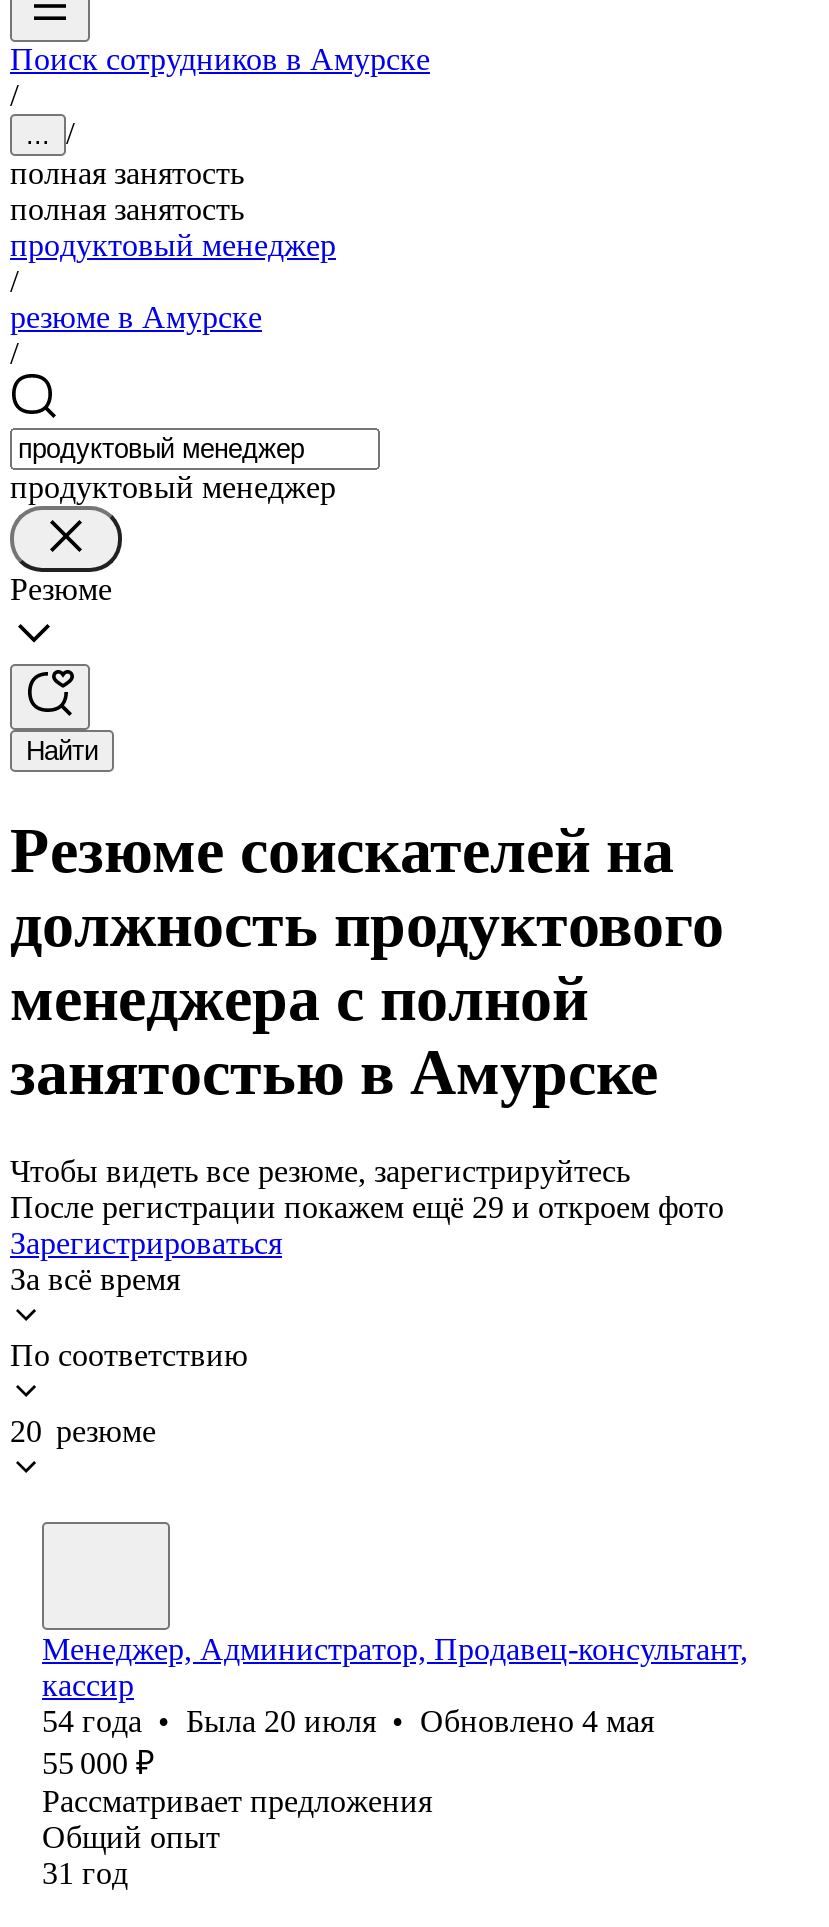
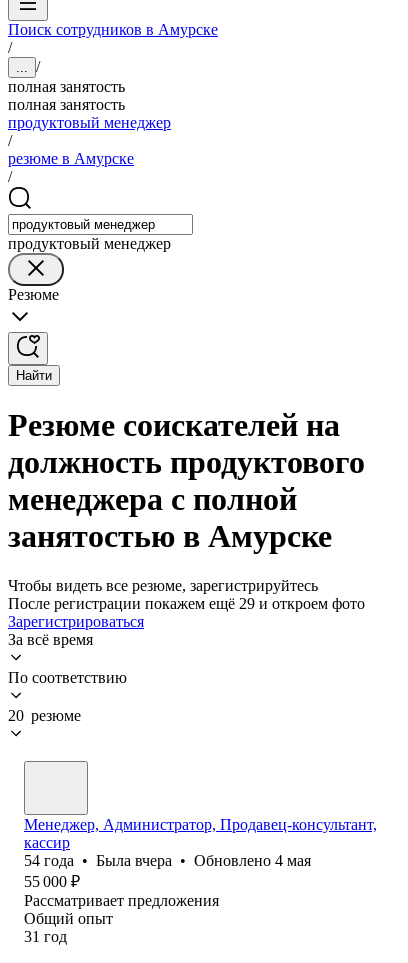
[42,1704,654,1738] 54 года • Была 20 июля • Обновлено 4 мая -> [24,852,311,869] 54 года • Была вчера • Обновлено 4 мая

